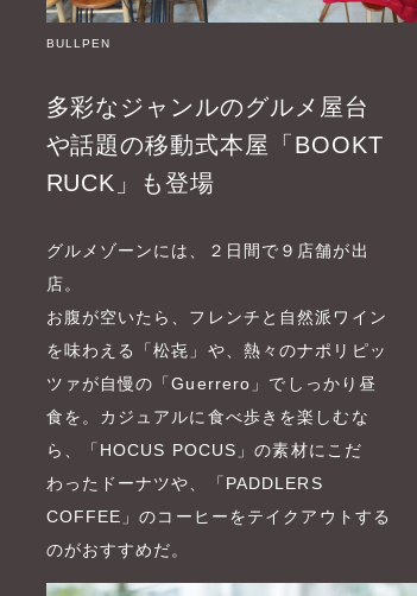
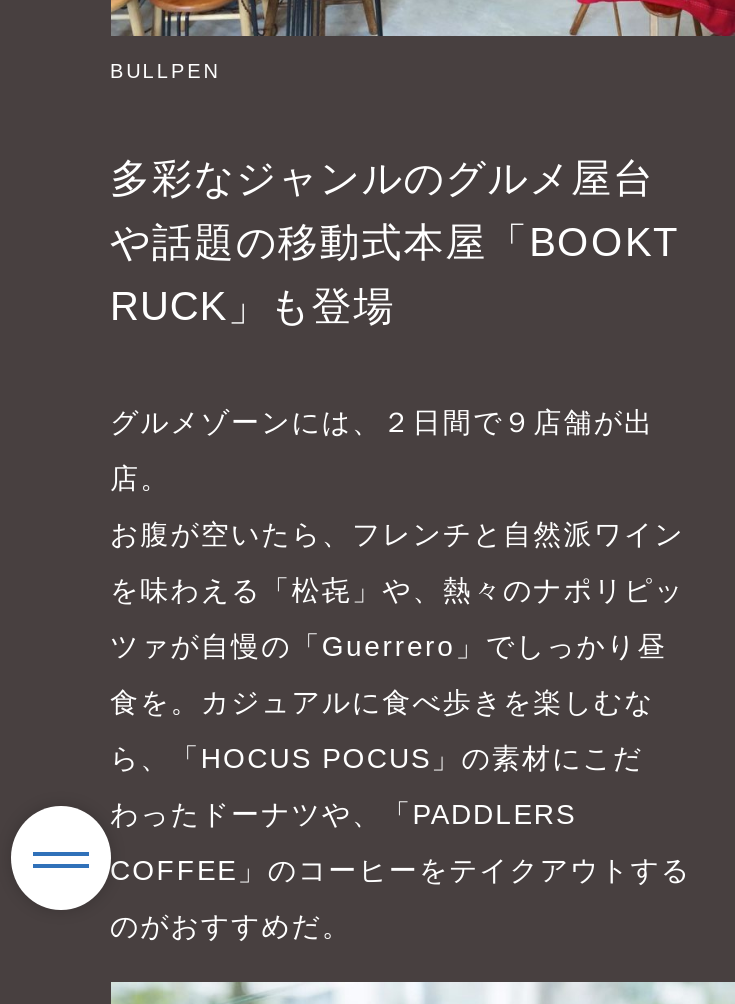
none -> [9,804,113,912] [image]

